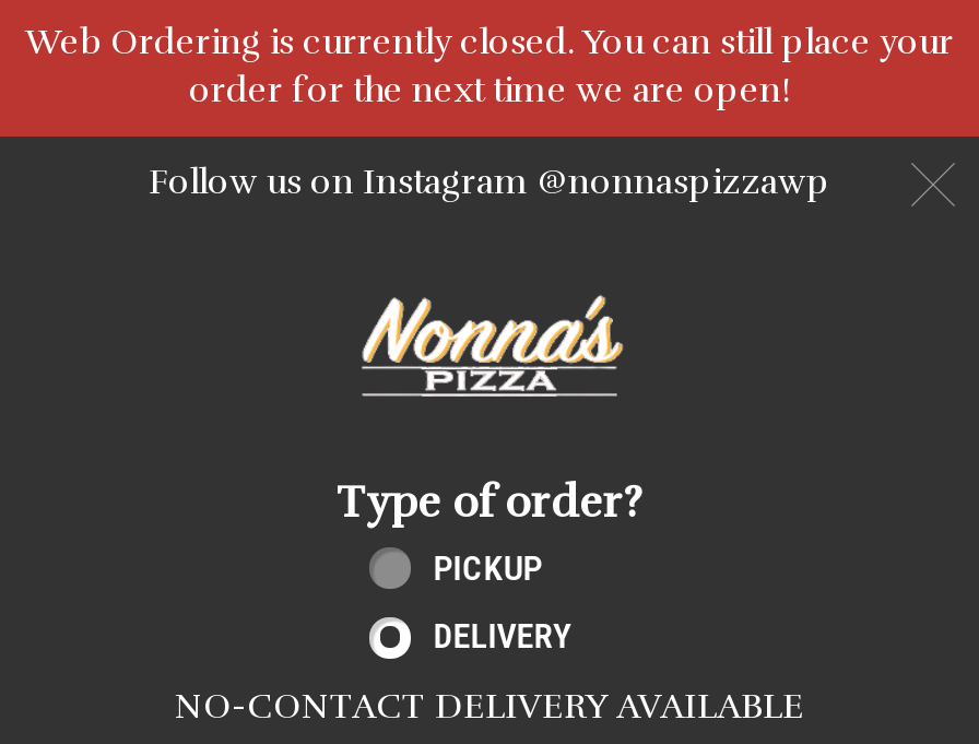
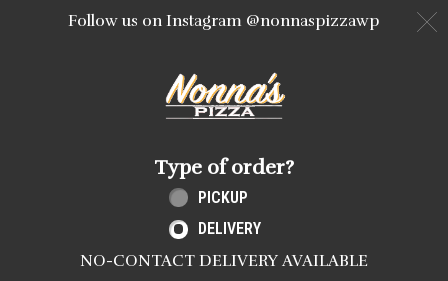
[25,21,954,113] Web Ordering is currently closed. You can still place your | order for the next time we are open! -> none

